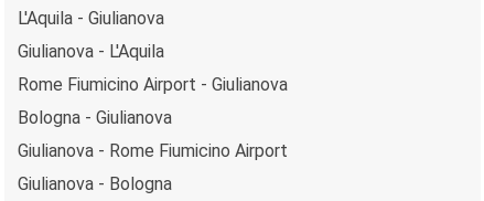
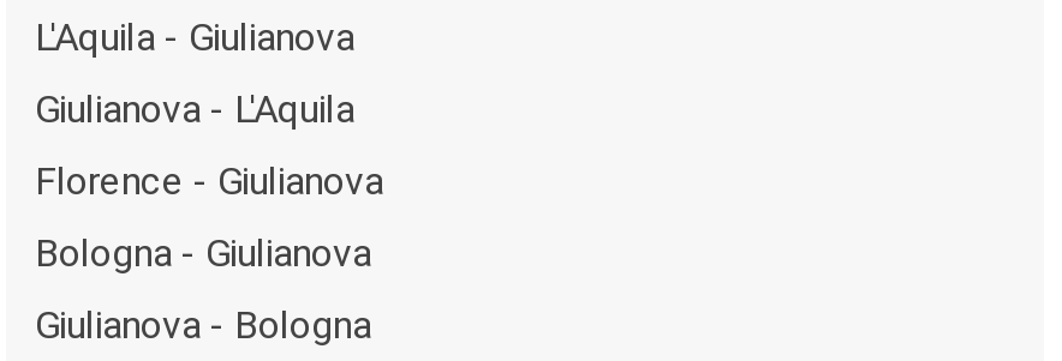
[18,73,288,94] Rome Fiumicino Airport - Giulianova -> [35,157,383,203] Florence - Giulianova
[18,140,288,161] Giulianova - Rome Fiumicino Airport -> none

